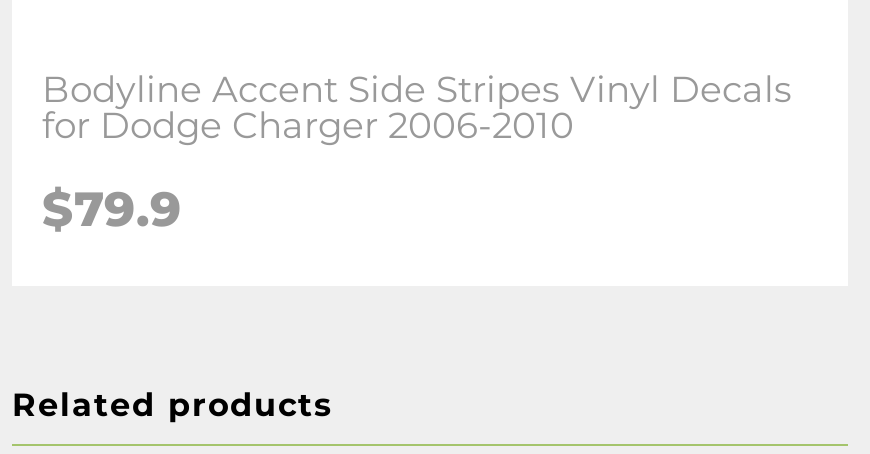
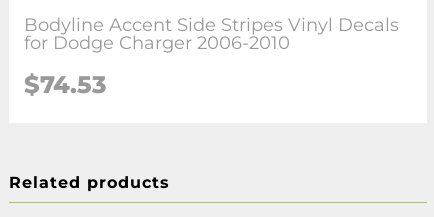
[42,180,182,238] $79.9 -> [24,70,106,99] $74.53

